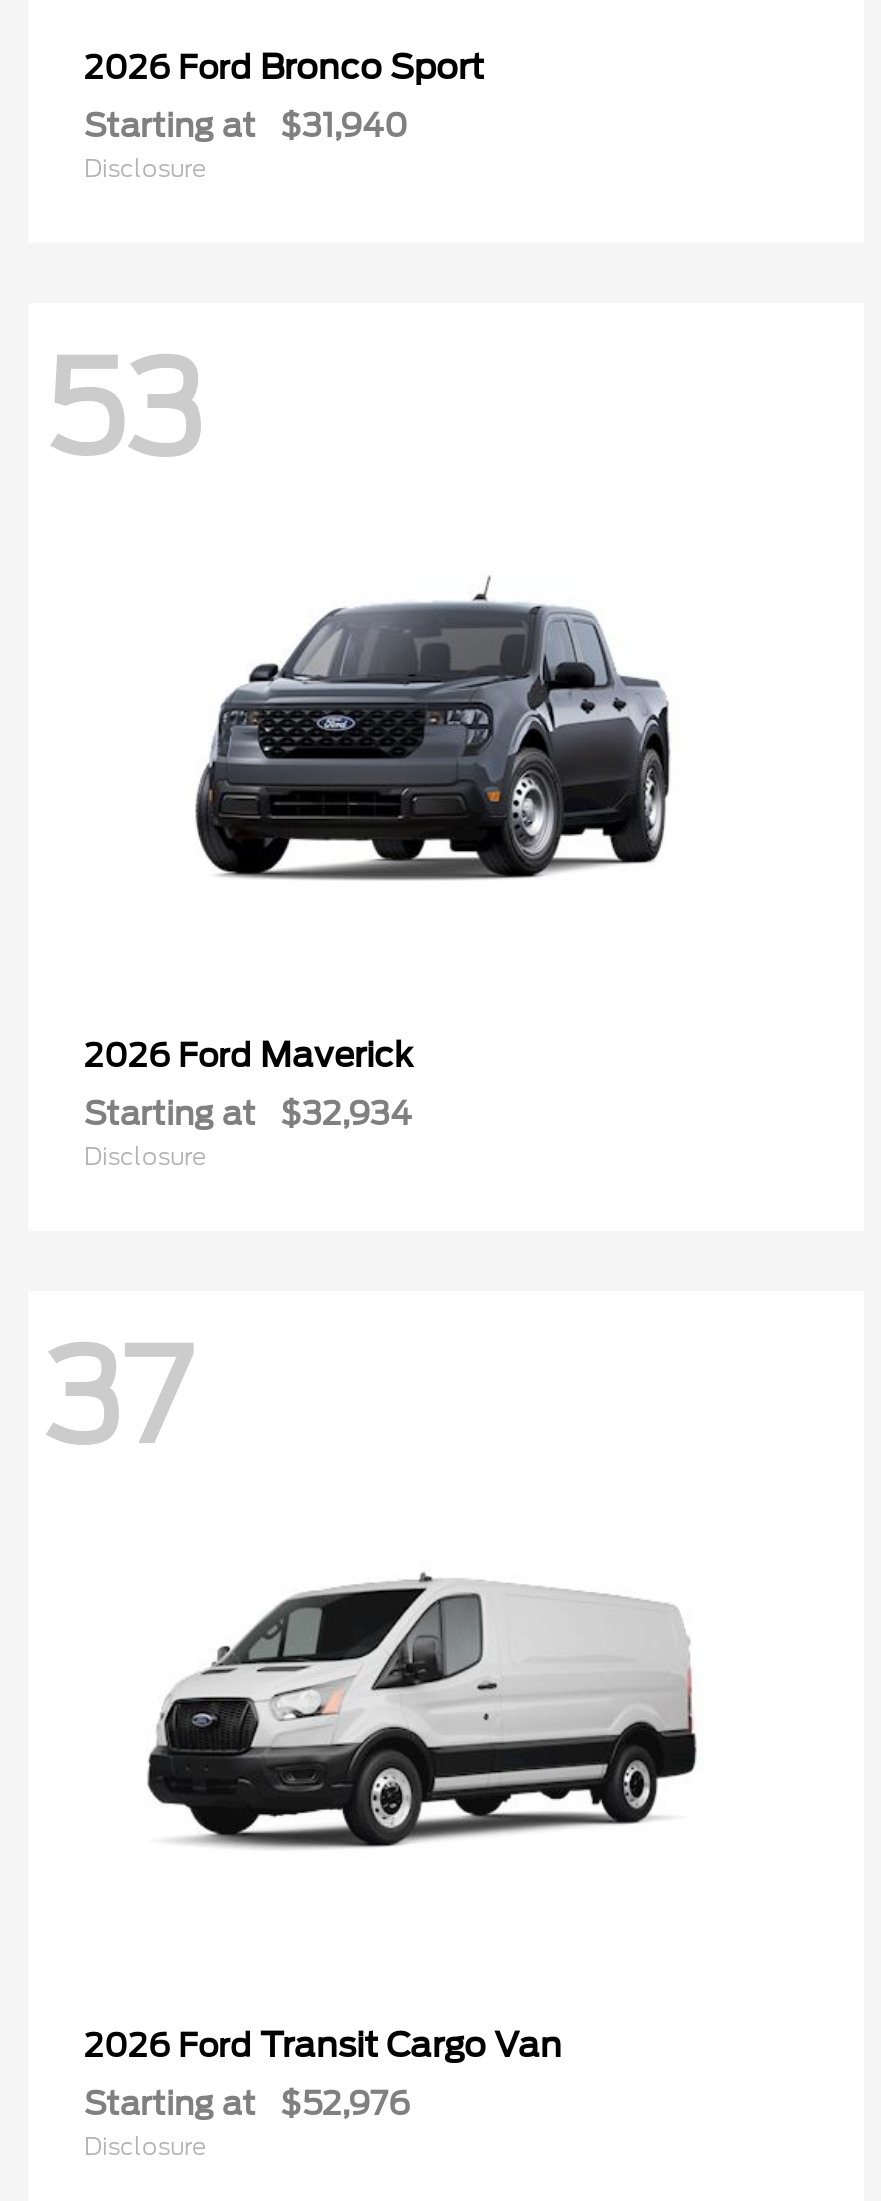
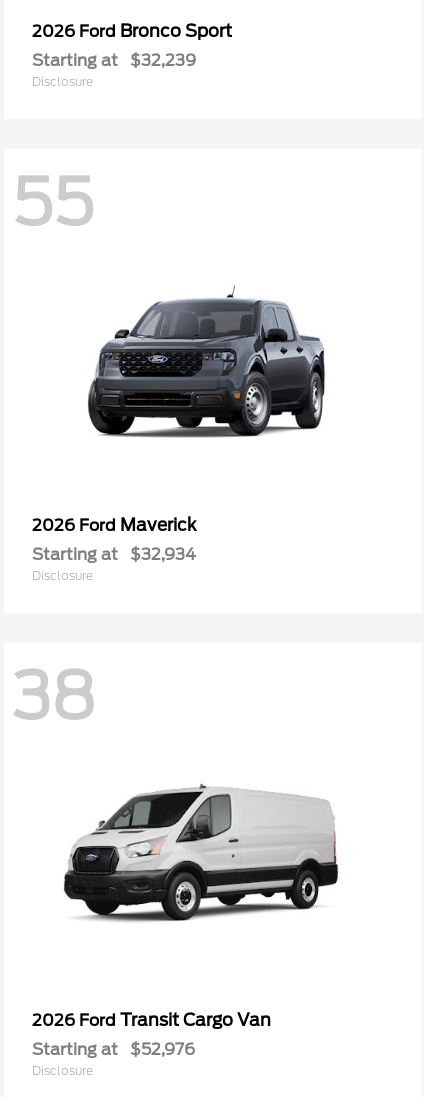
[84,107,408,145] Starting at $31,940 -> [32,51,196,70] Starting at $32,239
[44,332,204,484] 53 -> [12,164,94,240] 55
[44,1321,190,1473] 37 -> [12,658,95,734] 38

